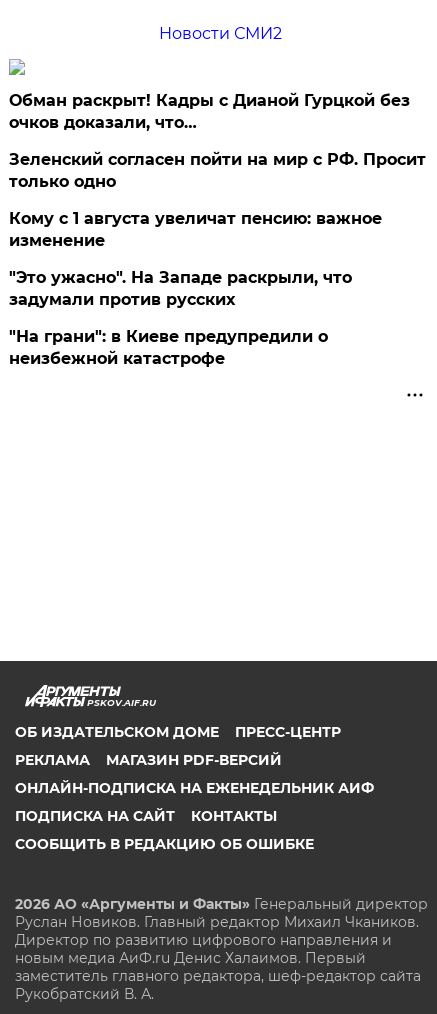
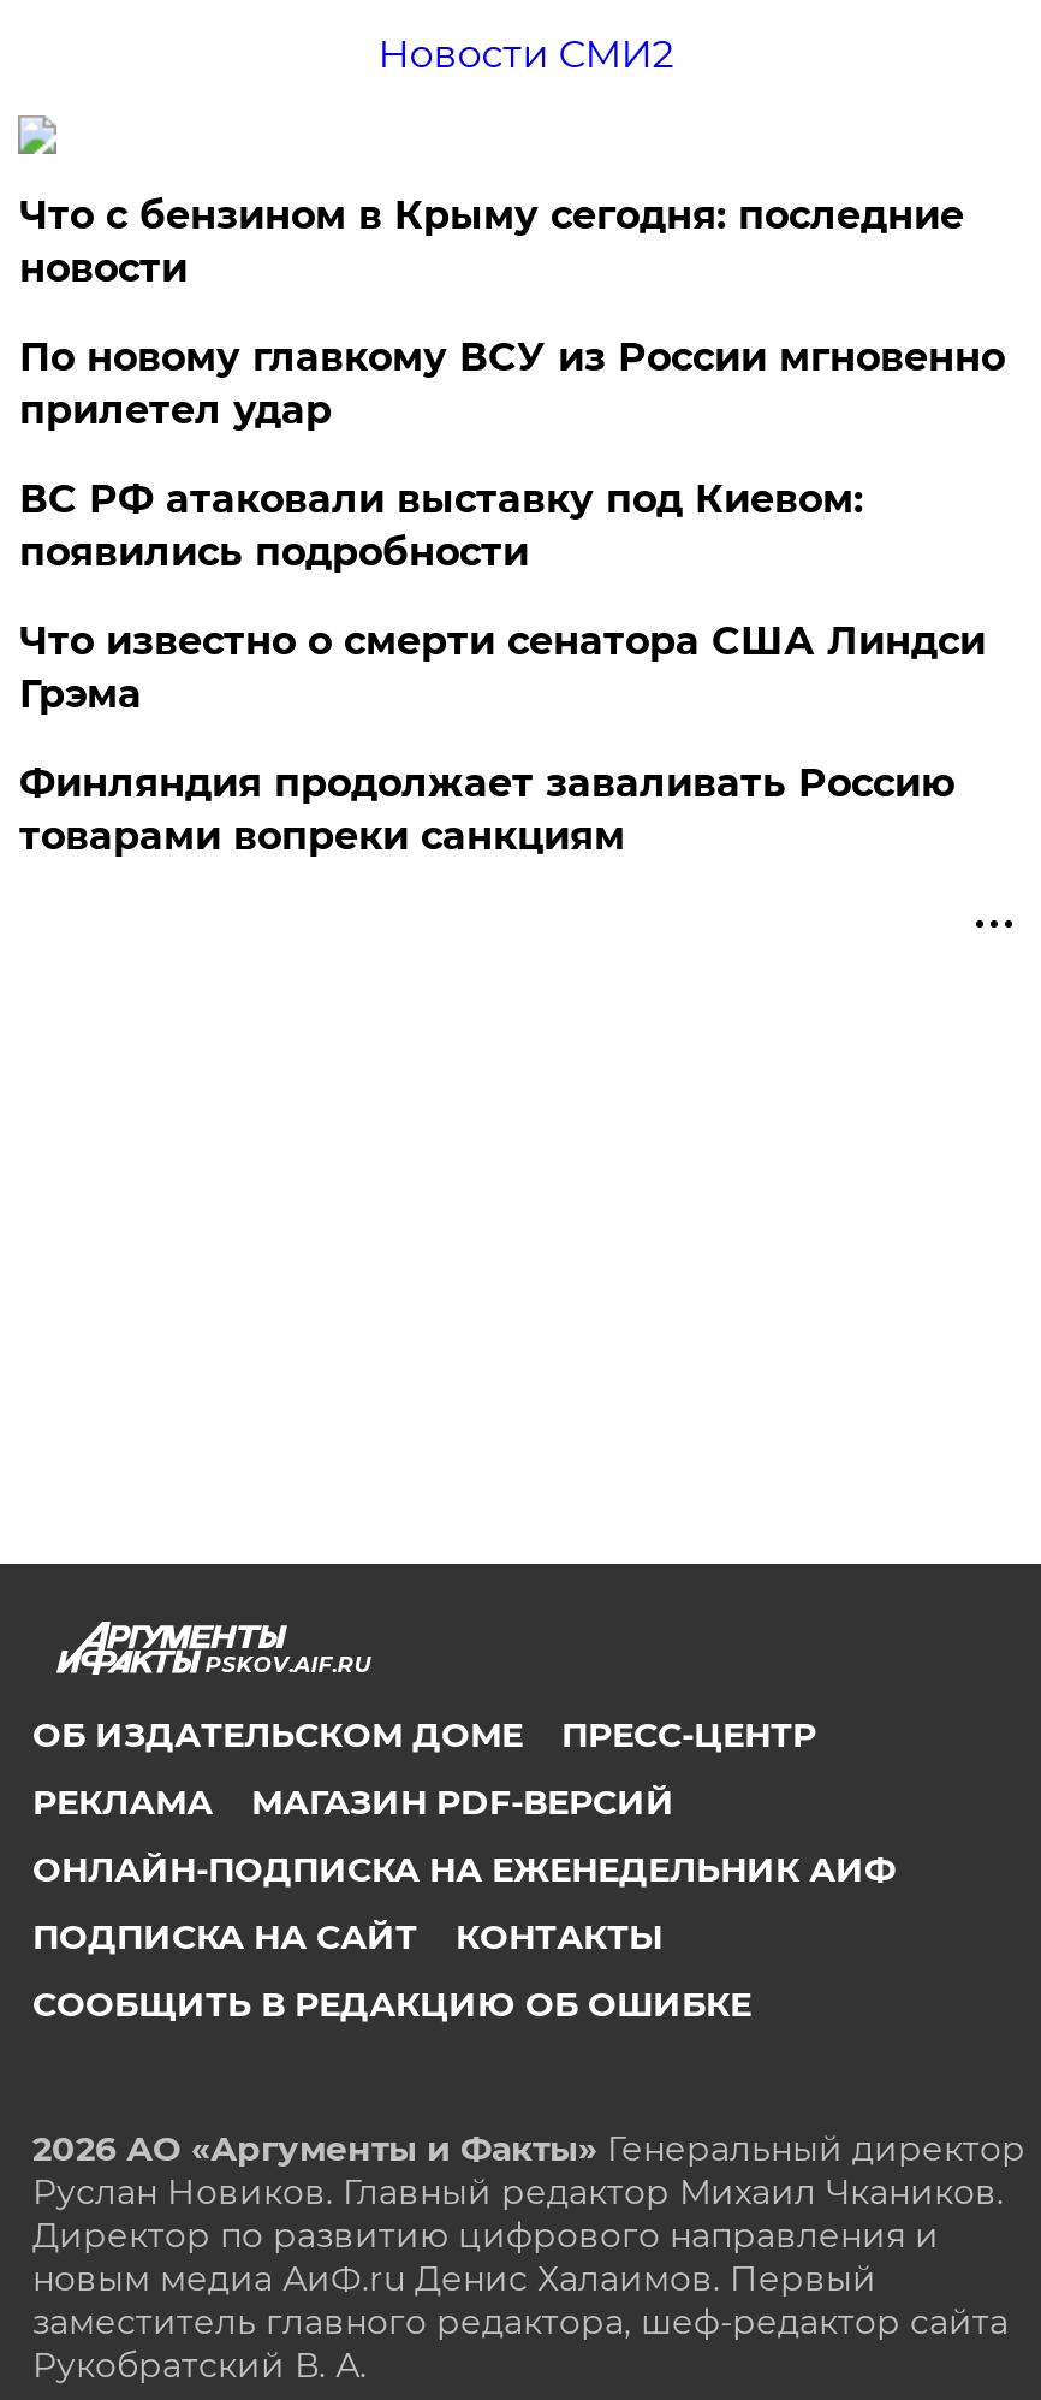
[9,91,410,132] Обман раскрыт! Кадры с Дианой Гурцкой без | очков доказали, что… -> [19,192,964,291] Что с бензином в Крыму сегодня: последние | новости
[9,150,426,191] Зеленский согласен пойти на мир с РФ. Просит | только одно -> [19,334,1005,433] По новому главкому ВСУ из России мгновенно | прилетел удар
[9,209,382,250] Кому с 1 августа увеличат пенсию: важное | изменение -> [19,476,863,575] ВС РФ атаковали выставку под Киевом: | появились подробности
[9,268,352,309] "Это ужасно". На Западе раскрыли, что | задумали против русских -> [19,618,985,717] Что известно о смерти сенатора США Линдси | Грэма
[9,327,328,368] "На грани": в Киеве предупредили о | неизбежной катастрофе -> [19,760,954,859] Финляндия продолжает заваливать Россию | товарами вопреки санкциям

